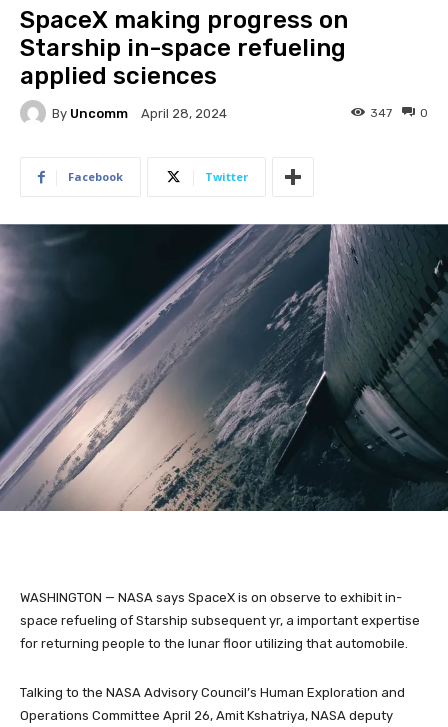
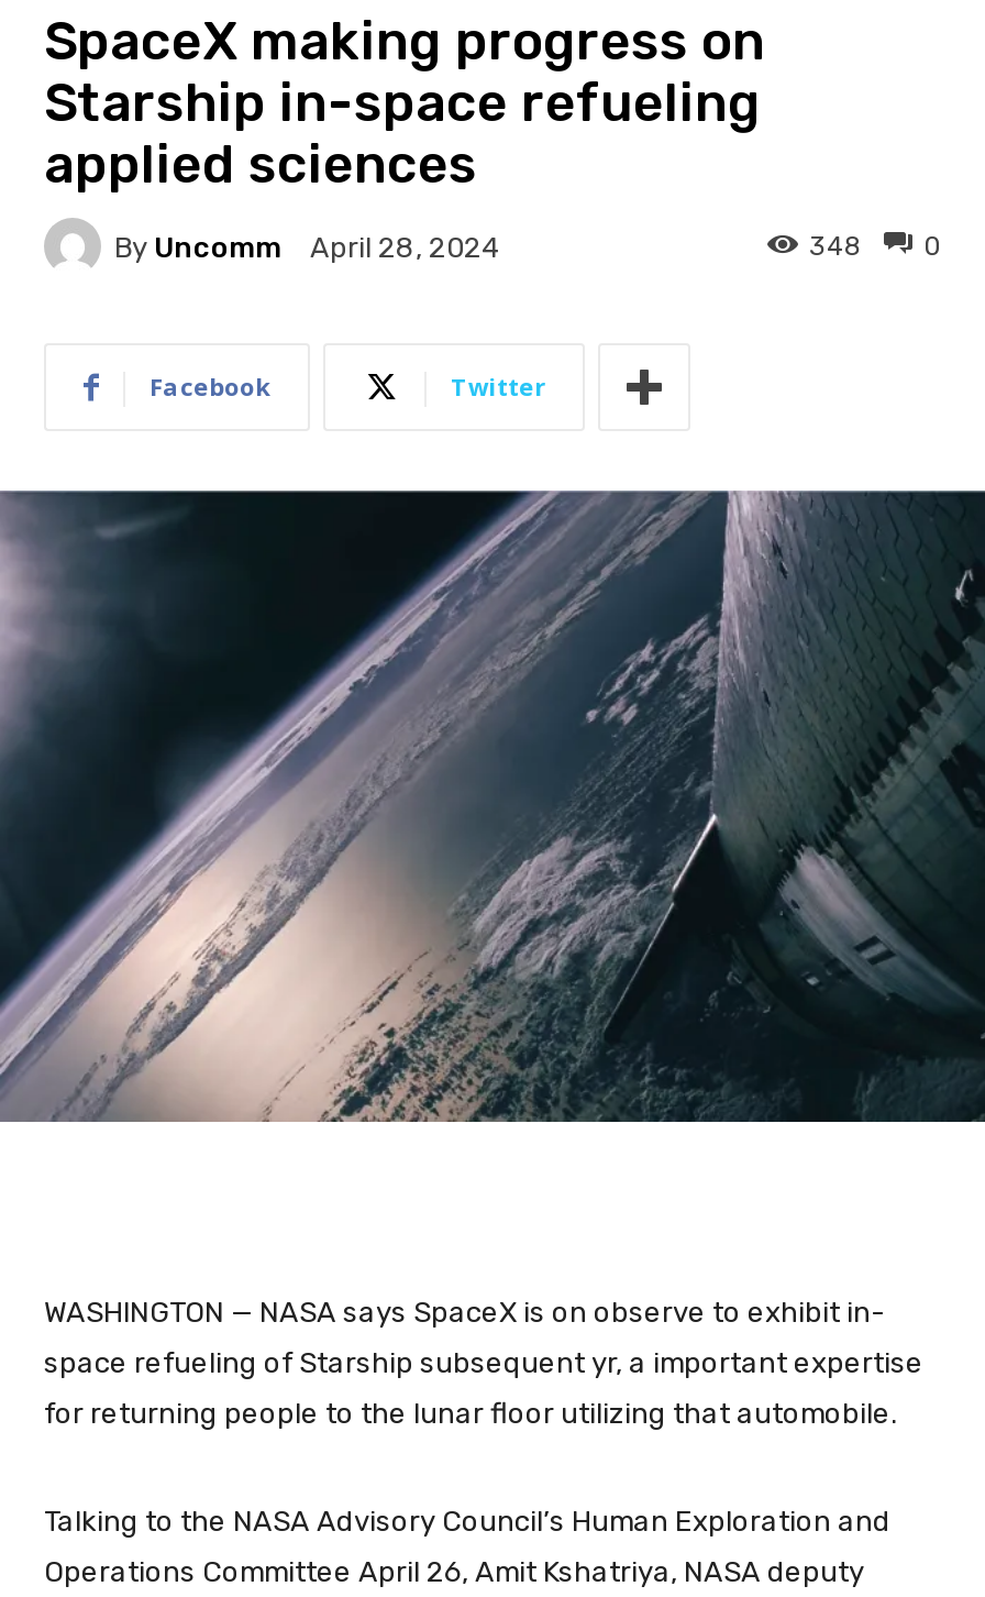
[370,106,428,120] 347 0 -> [809,231,941,262] 348 0

